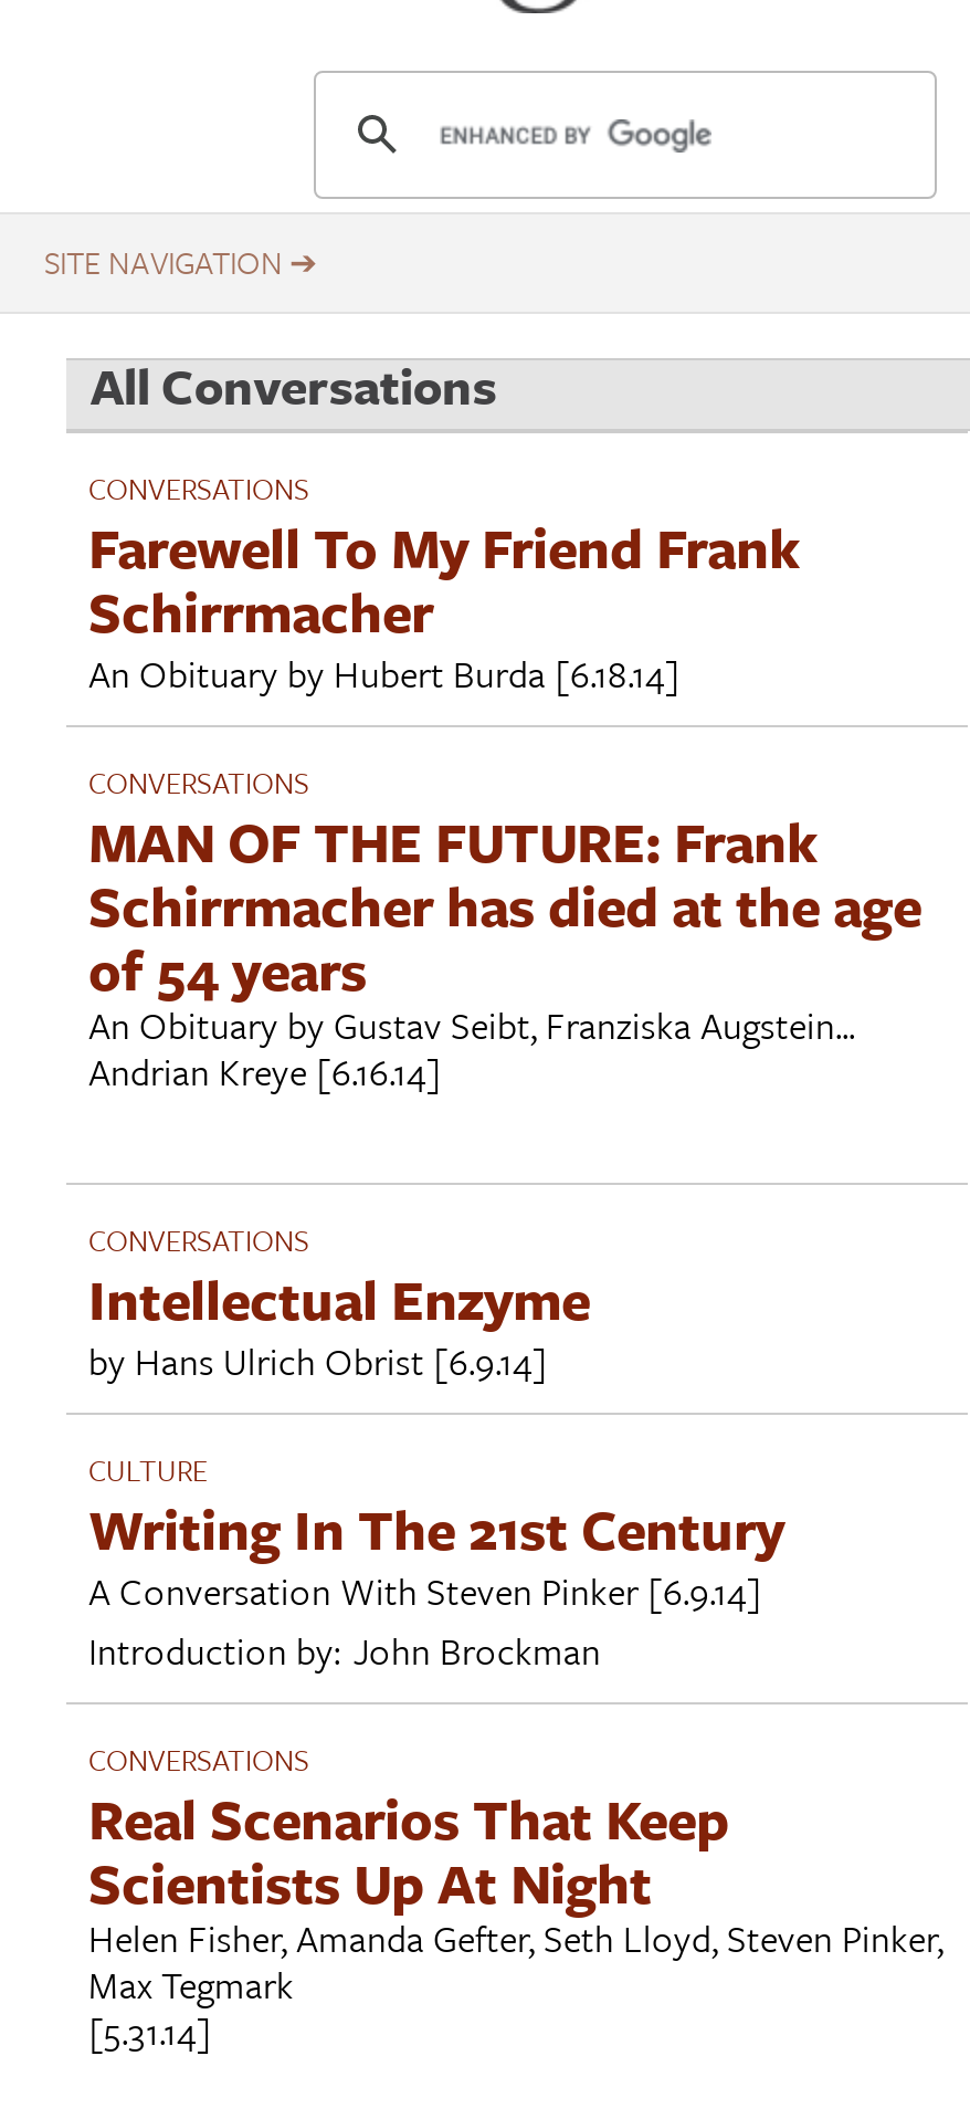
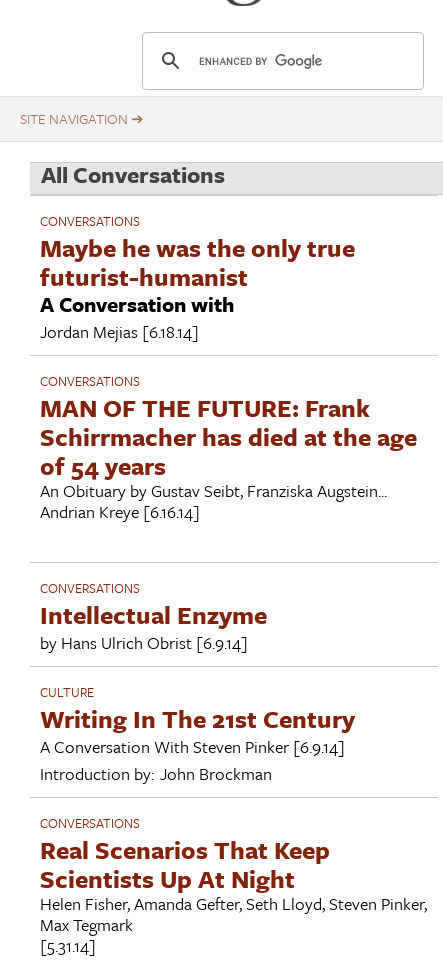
[88,508,800,700] Farewell To My Friend Frank | Schirrmacher | An Obituary by Hubert Burda [6.18.14] -> [40,230,355,344] Maybe he was the only true | futurist-humanist | A Conversation with | Jordan Mejias [6.18.14]

